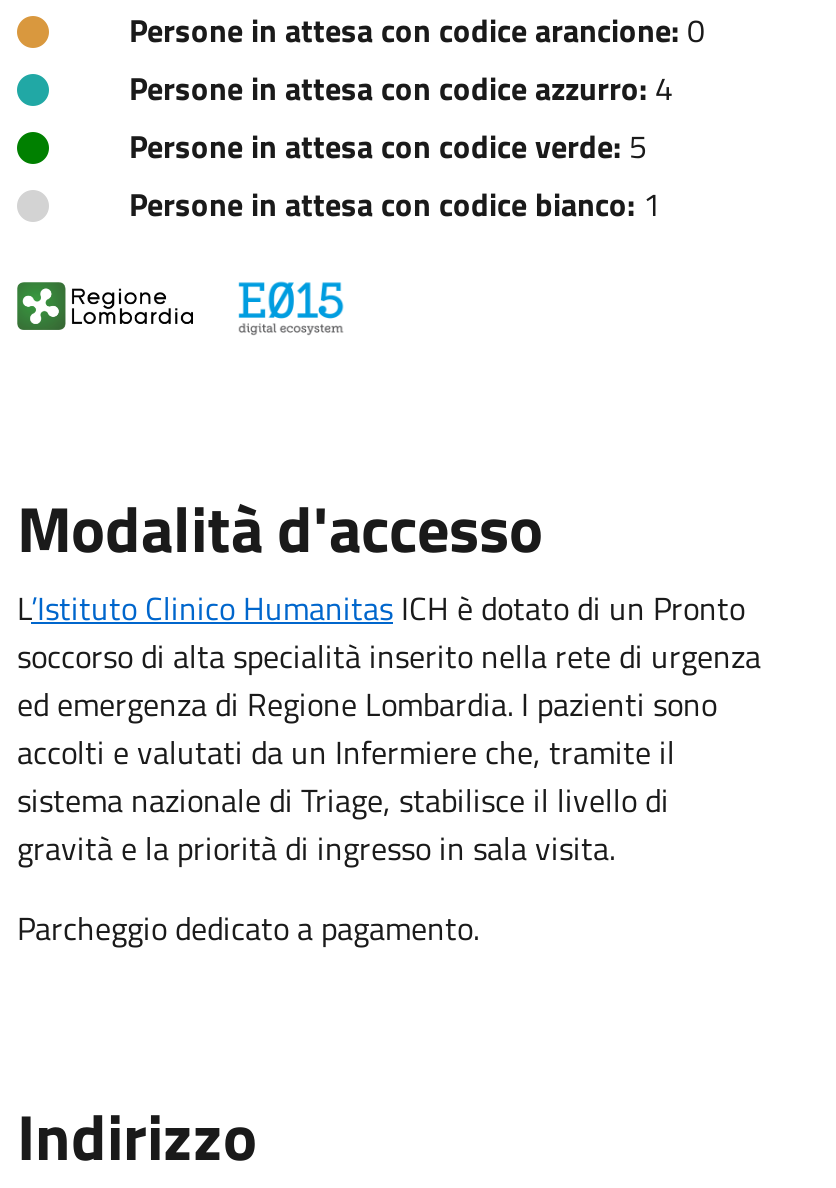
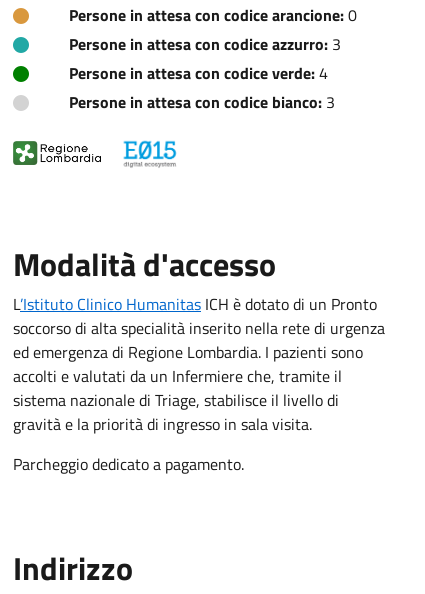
[129,63,673,111] Persone in attesa con codice azzurro: 4 -> [69,32,341,56] Persone in attesa con codice azzurro: 3
[129,121,647,169] Persone in attesa con codice verde: 5 -> [69,61,328,85] Persone in attesa con codice verde: 4
[129,179,661,227] Persone in attesa con codice bianco: 1 -> [69,90,335,114] Persone in attesa con codice bianco: 3

